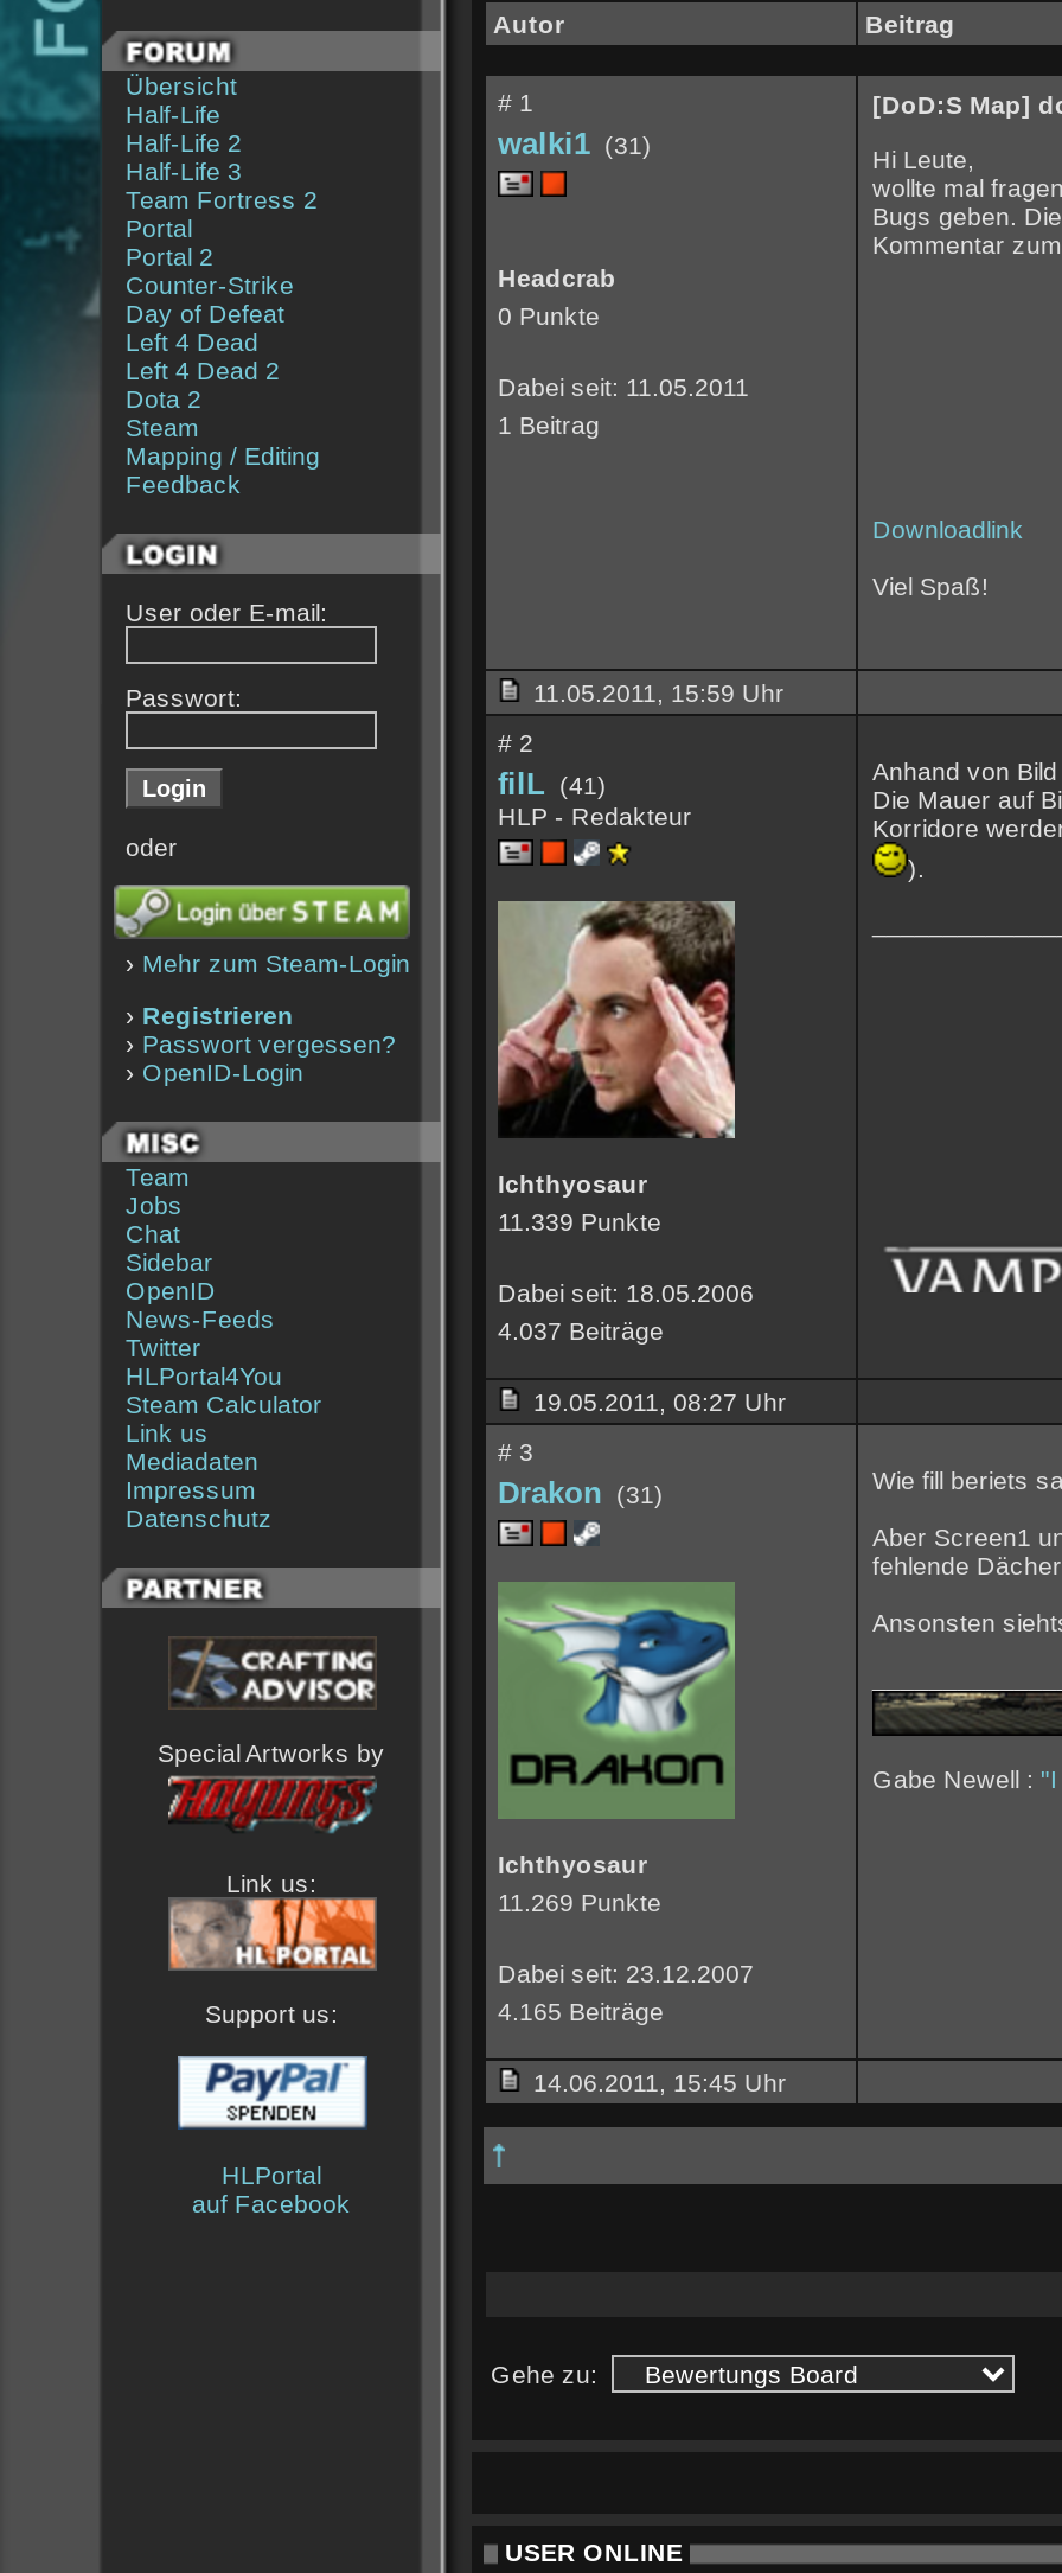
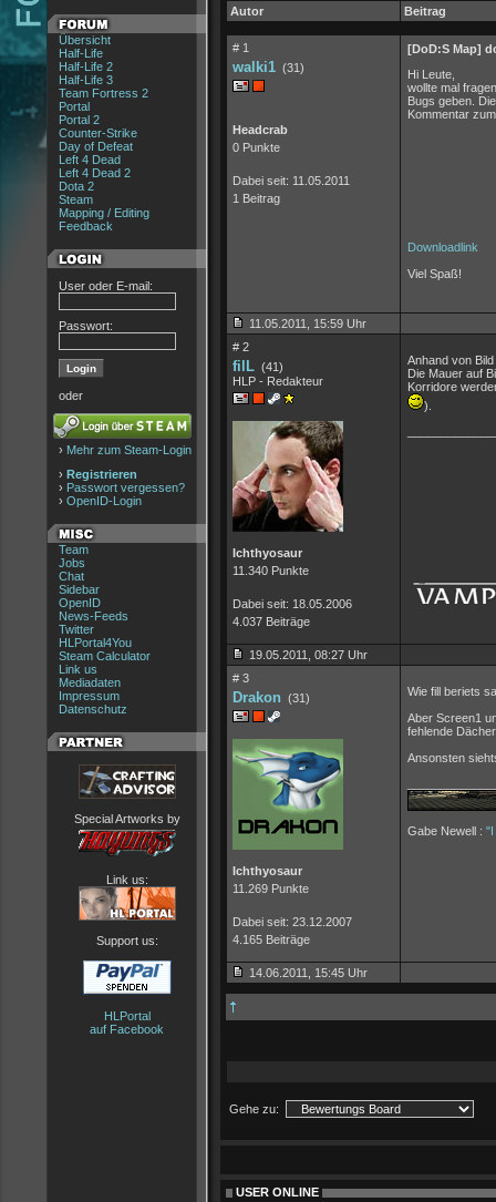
[498,1207,661,1236] 11.339 Punkte -> [232,564,309,577] 11.340 Punkte

